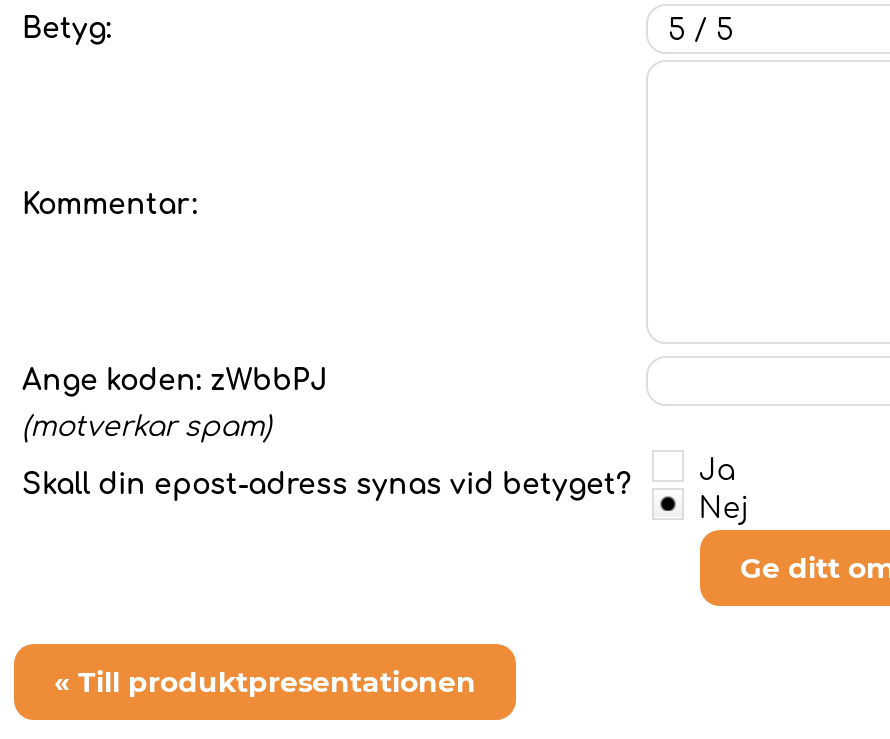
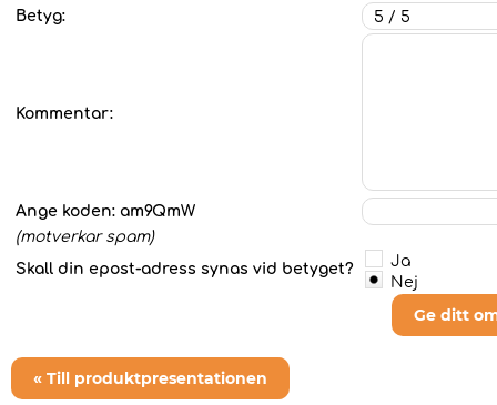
[22,365,328,395] Ange koden: zWbbPJ -> [16,202,195,219] Ange koden: am9QmW

